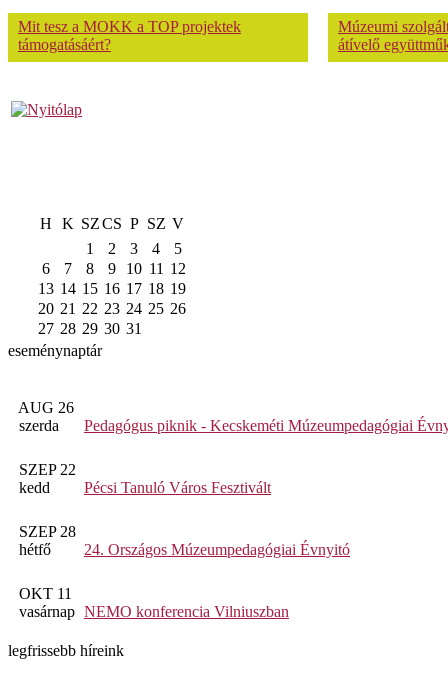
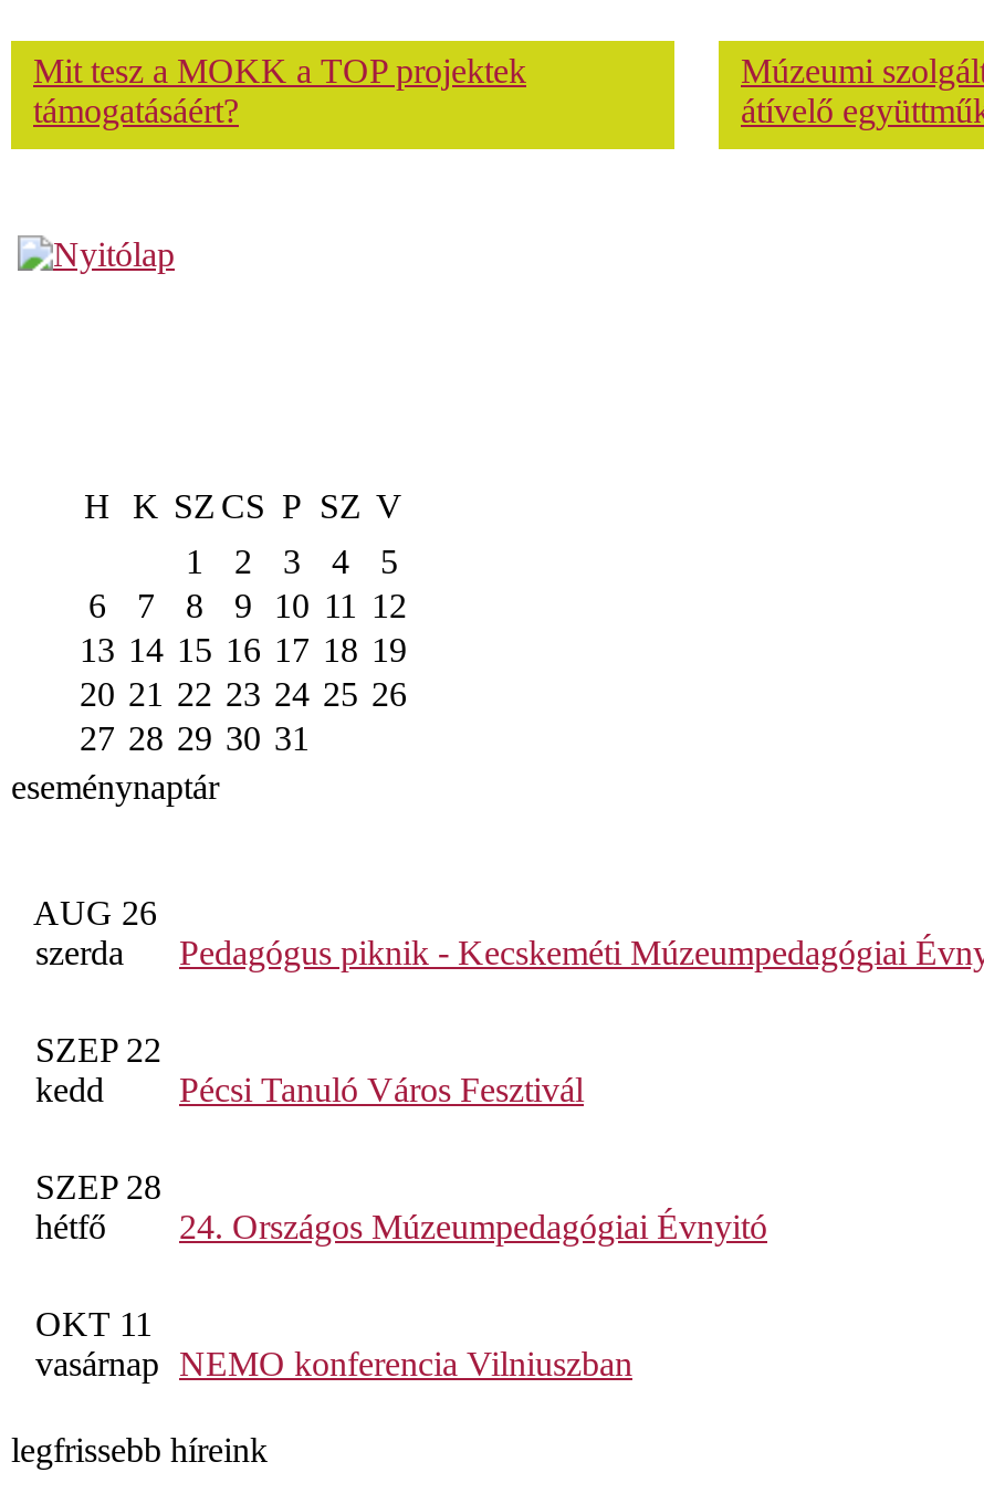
[84,479,271,496] Pécsi Tanuló Város Fesztivált -> [179,1071,584,1108] Pécsi Tanuló Város Fesztivál

